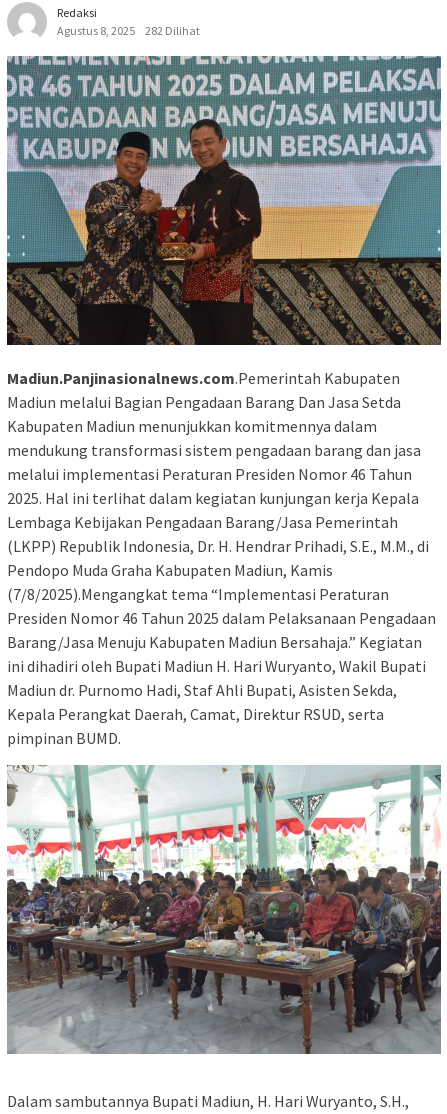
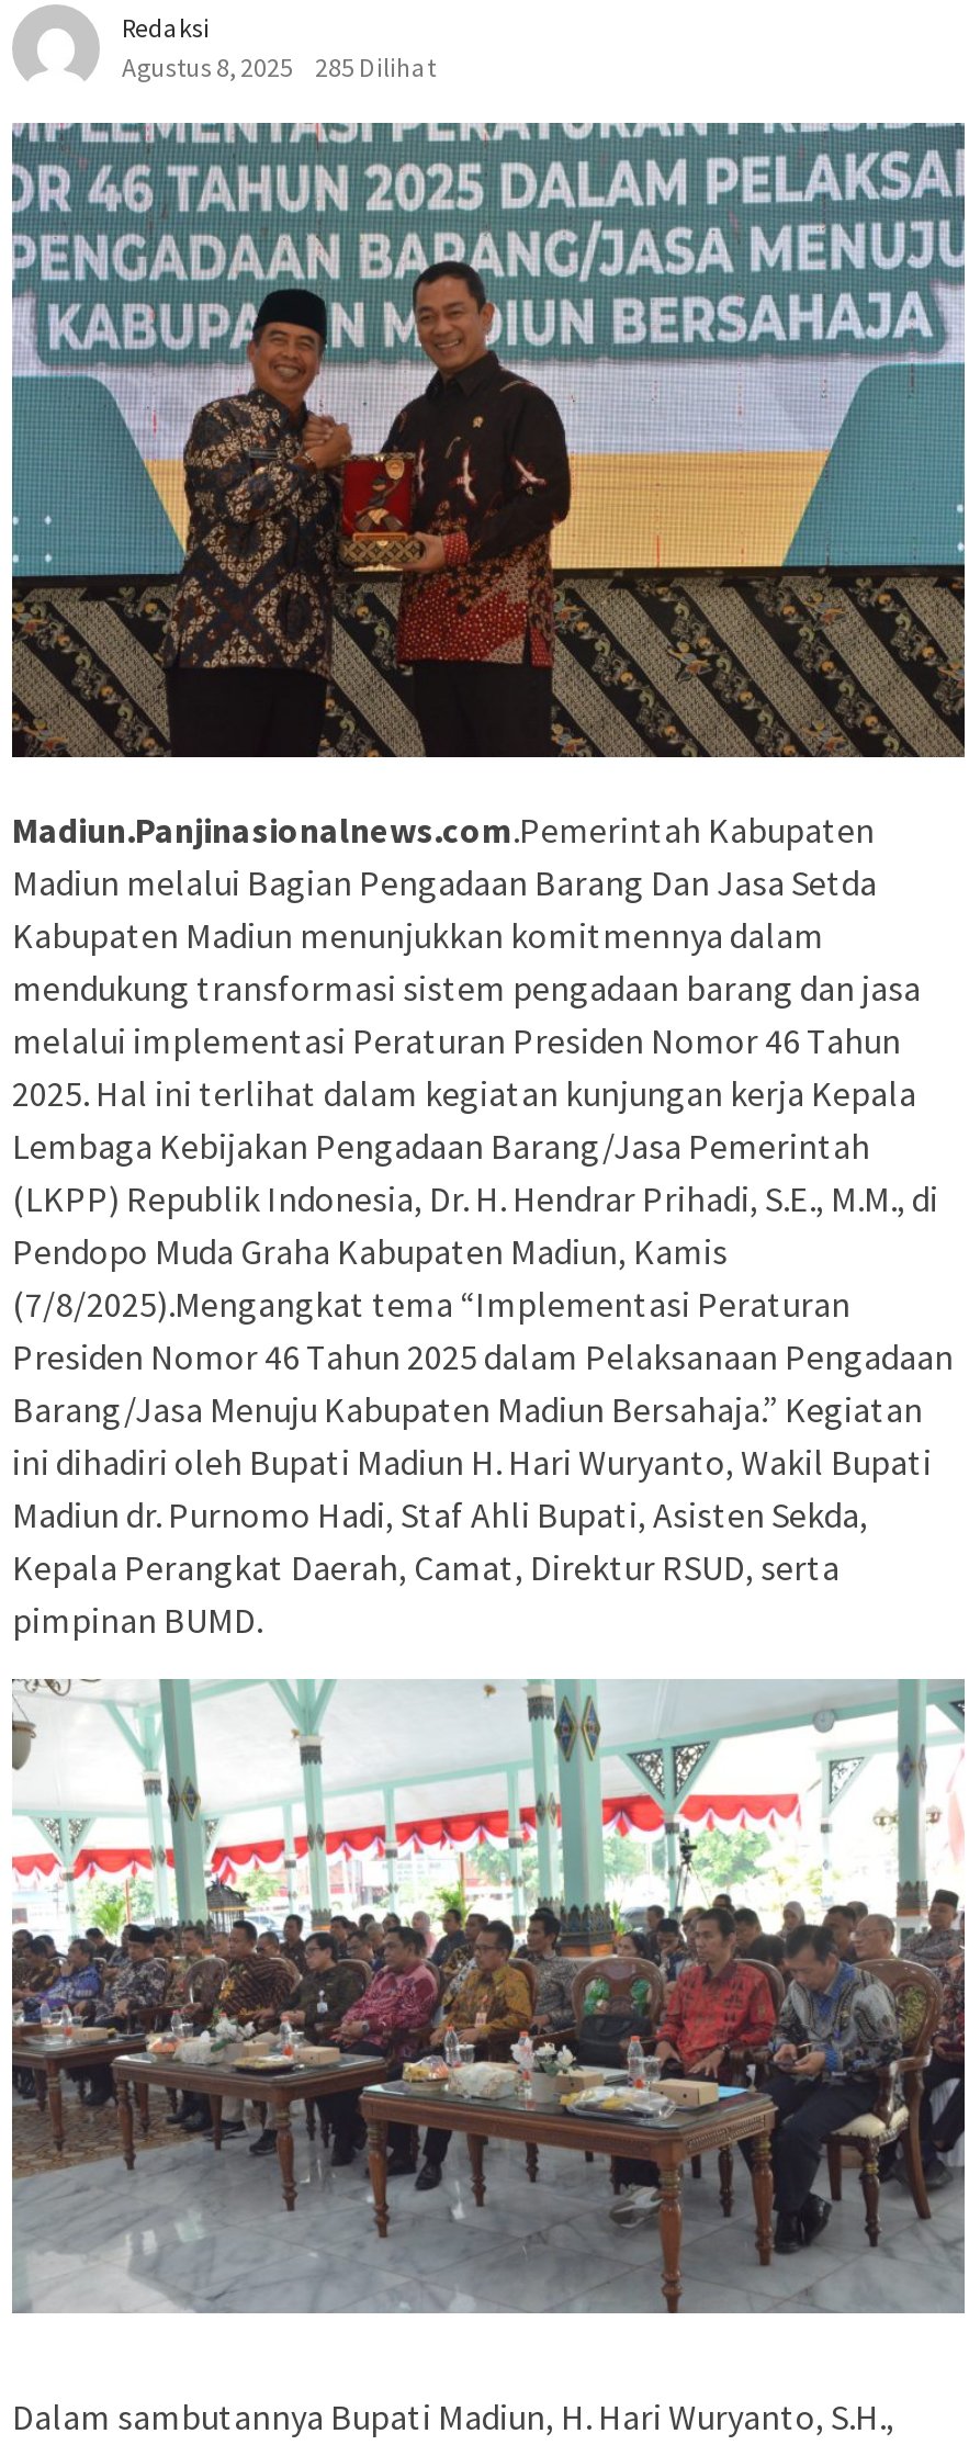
[57,23,200,38] Agustus 8, 2025 282 Dilihat -> [122,50,436,83] Agustus 8, 2025 285 Dilihat

